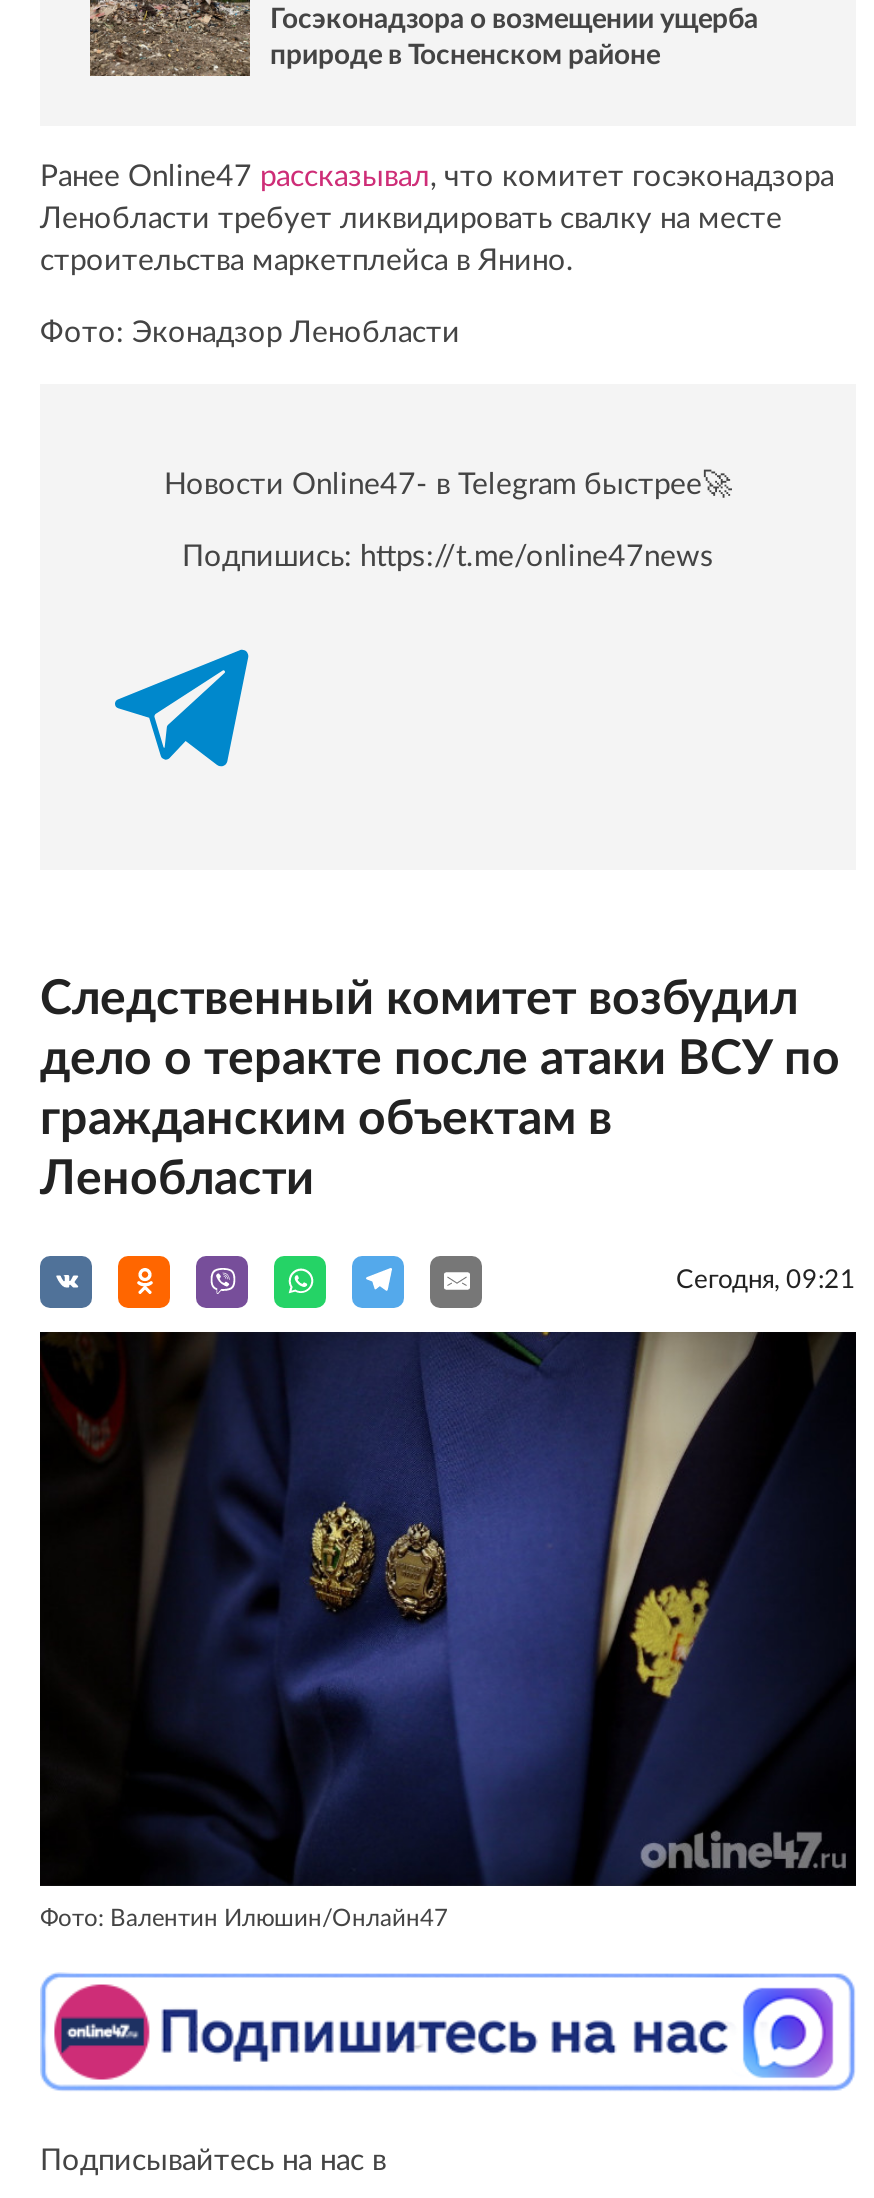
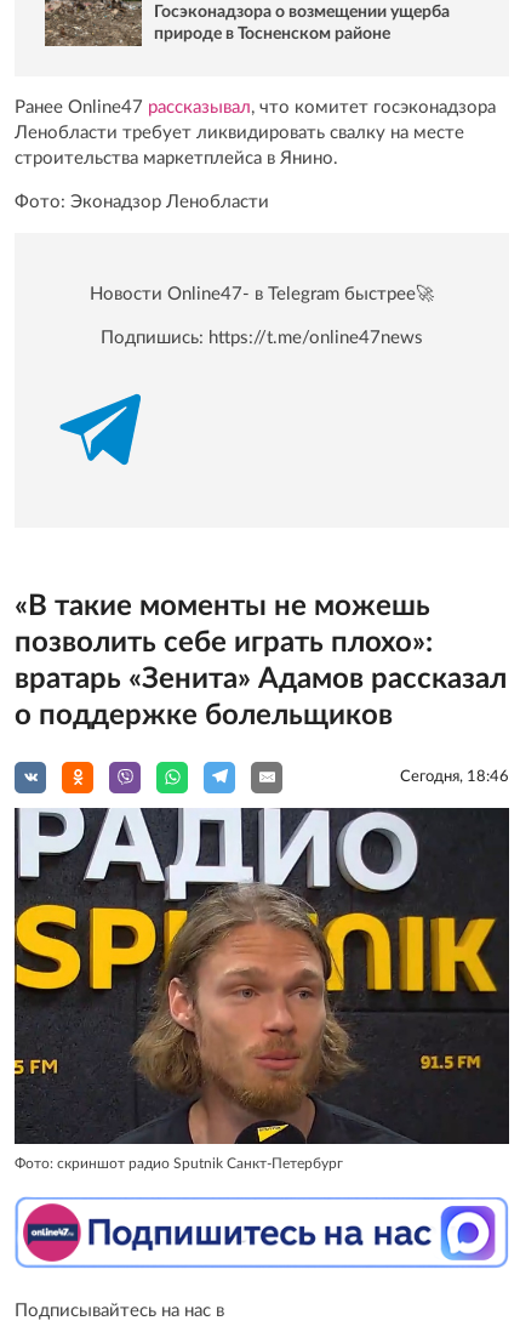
[40,975,840,1203] Следственный комитет возбудил | дело о теракте после атаки ВСУ по | гражданским объектам в | Ленобласти -> [15,591,507,730] «В такие моменты не можешь | позволить себе играть плохо»: | вратарь «Зенита» Адамов рассказал | о поддержке болельщиков
[676,1267,856,1293] Сегодня, 09:21 -> [400,769,509,784] Сегодня, 18:46
[38,1330,852,1931] [image] | Фото: Валентин Илюшин/Онлайн47 -> [13,807,508,1171] [image] | Фото: скриншот радио Sputnik Санкт-Петербург

